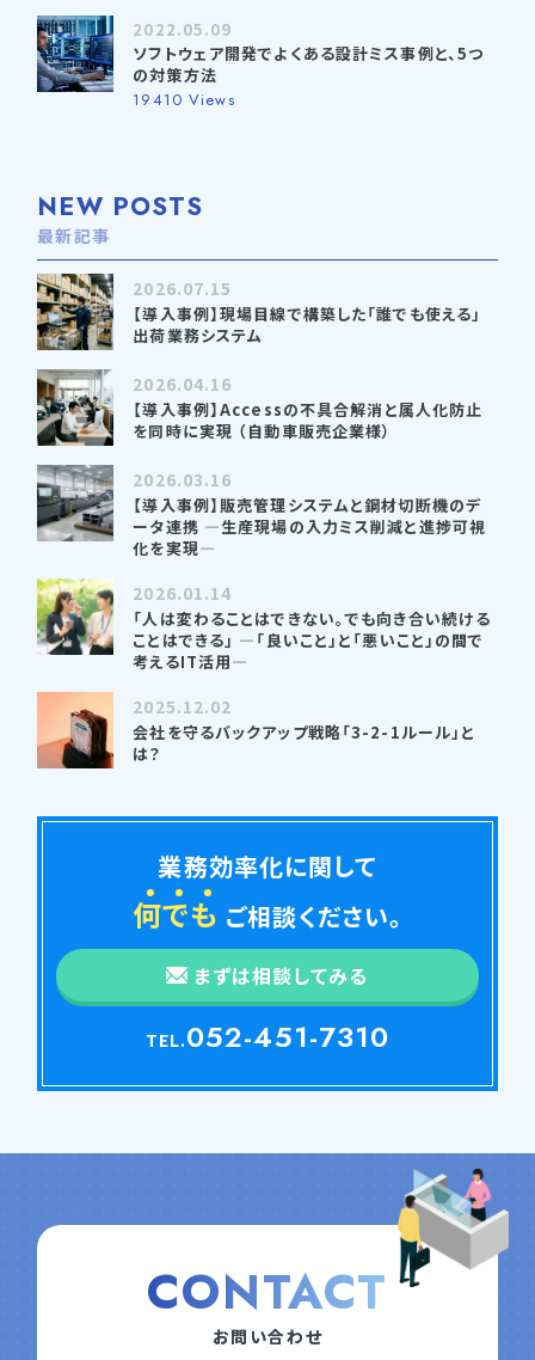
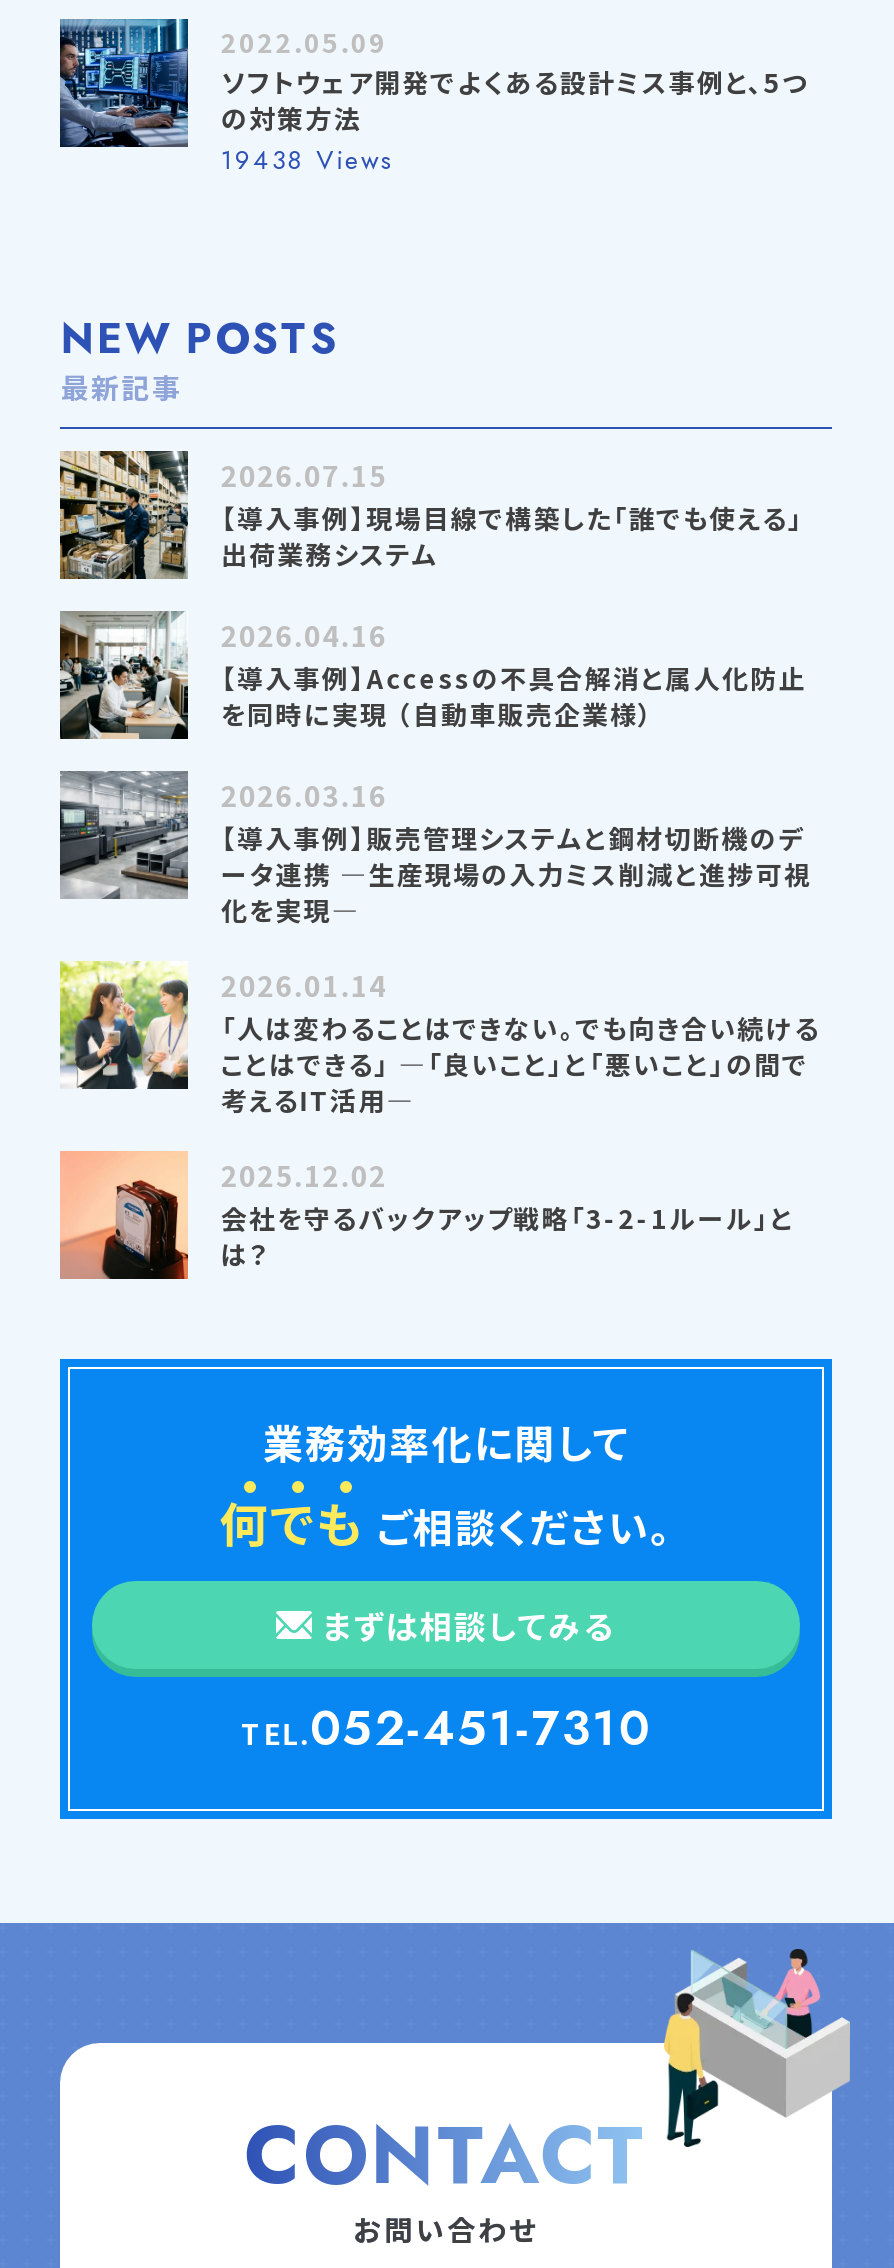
[133,88,235,111] 19410 Views -> [221,140,393,178] 19438 Views

